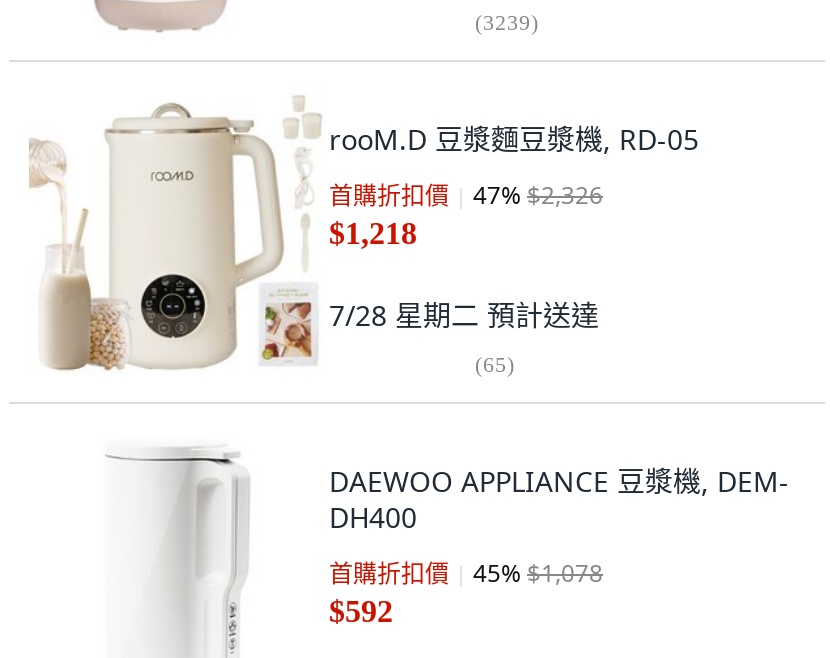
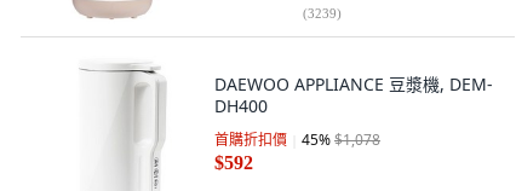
[27,94,699,375] [image] | rooM.D 豆漿麵豆漿機, RD-05 | 首購折扣價 | 47% $2,326 | $1,218 | 7/28 星期二預計送達 | (65) -> none

